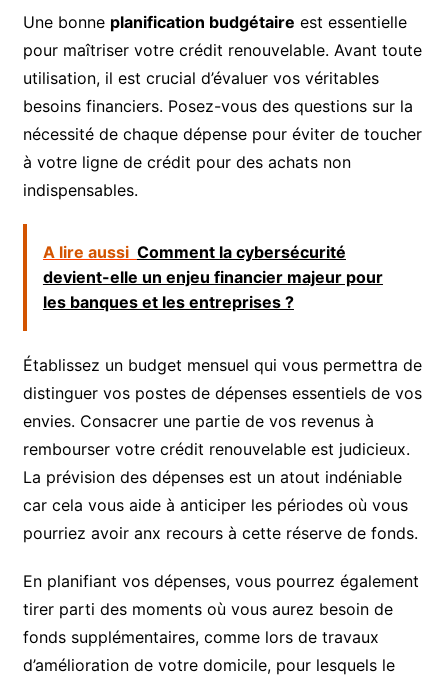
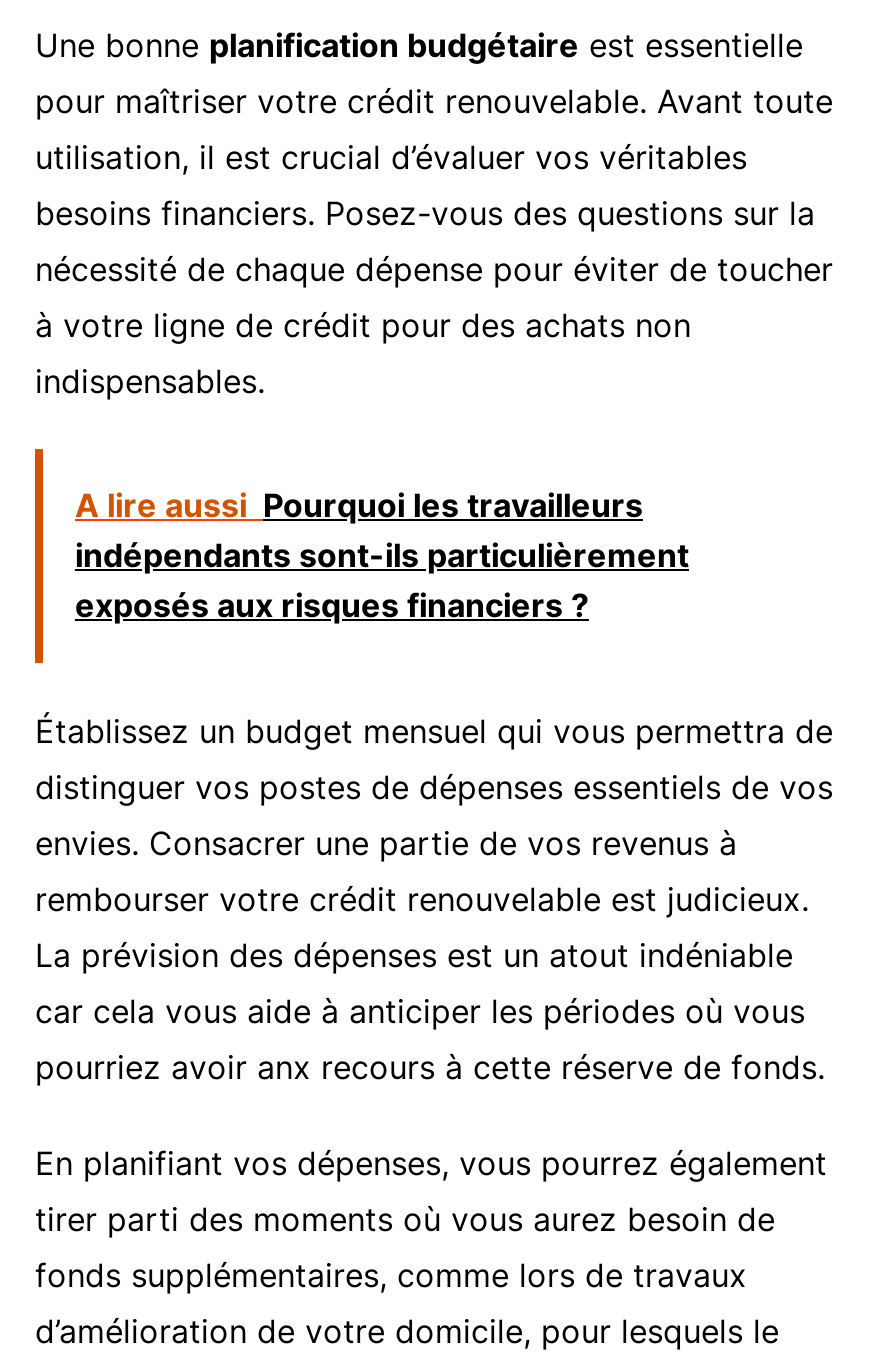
[43,242,383,312] A lire aussi Comment la cybersécurité | devient-elle un enjeu financier majeur pour | les banques et les entreprises ? -> [75,485,689,625] A lire aussi Pourquoi les travailleurs | indépendants sont-ils particulièrement | exposés aux risques financiers ?

